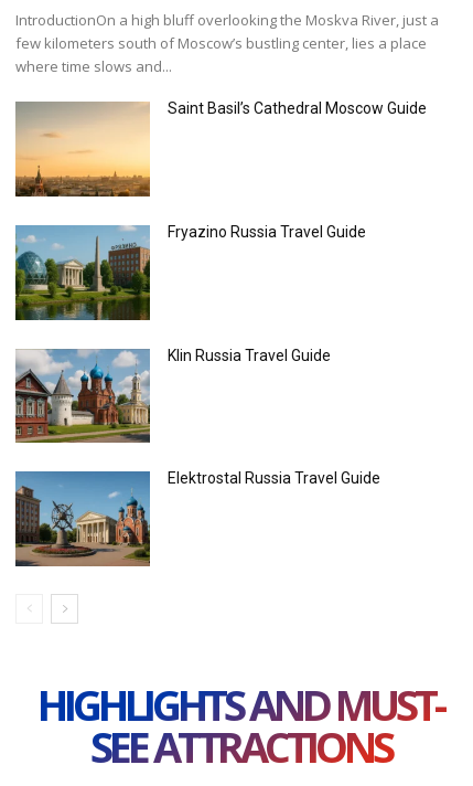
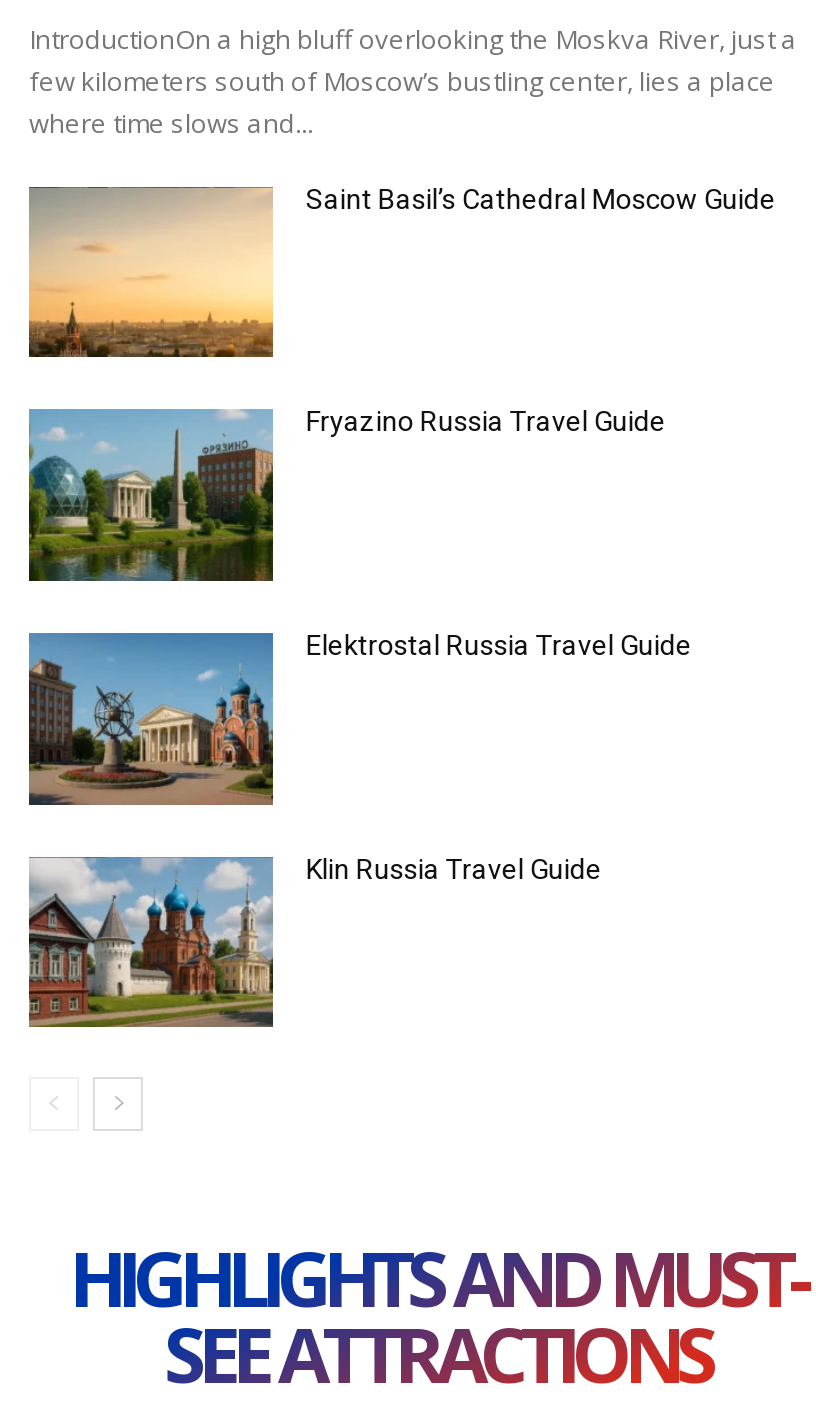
moved [13,346,331,444] -> [25,852,602,1029]: [image] | Klin Russia Travel Guide
moved [14,470,381,567] -> [29,629,692,805]: [image] | Elektrostal Russia Travel Guide

